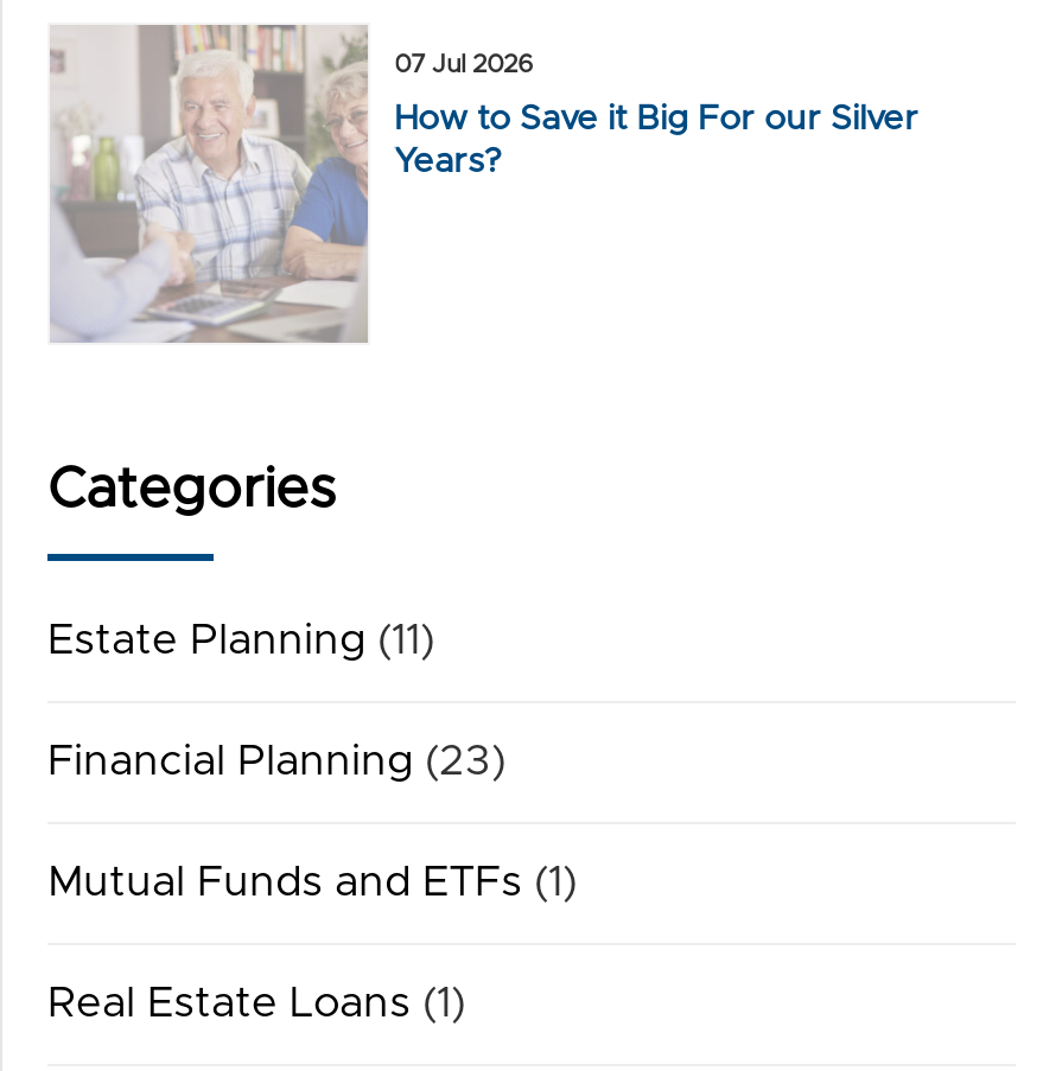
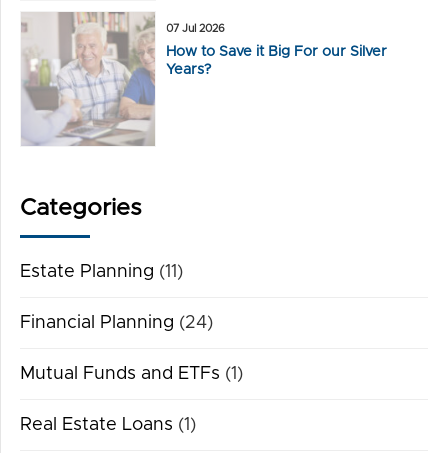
[47,740,505,783] Financial Planning (23) -> [20,313,213,331] Financial Planning (24)

